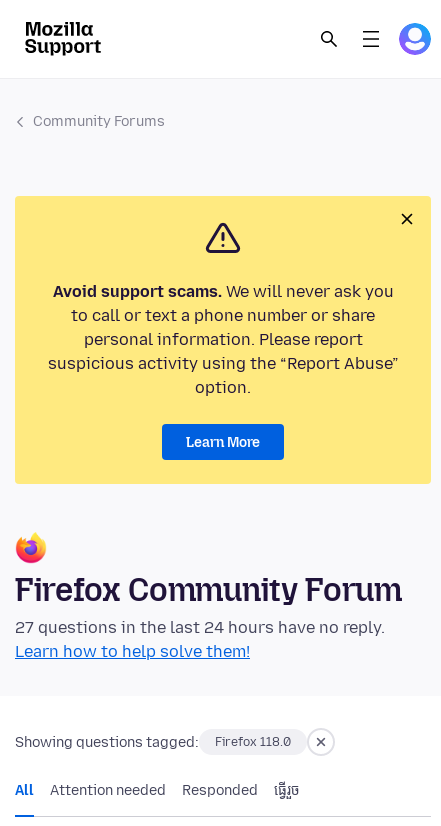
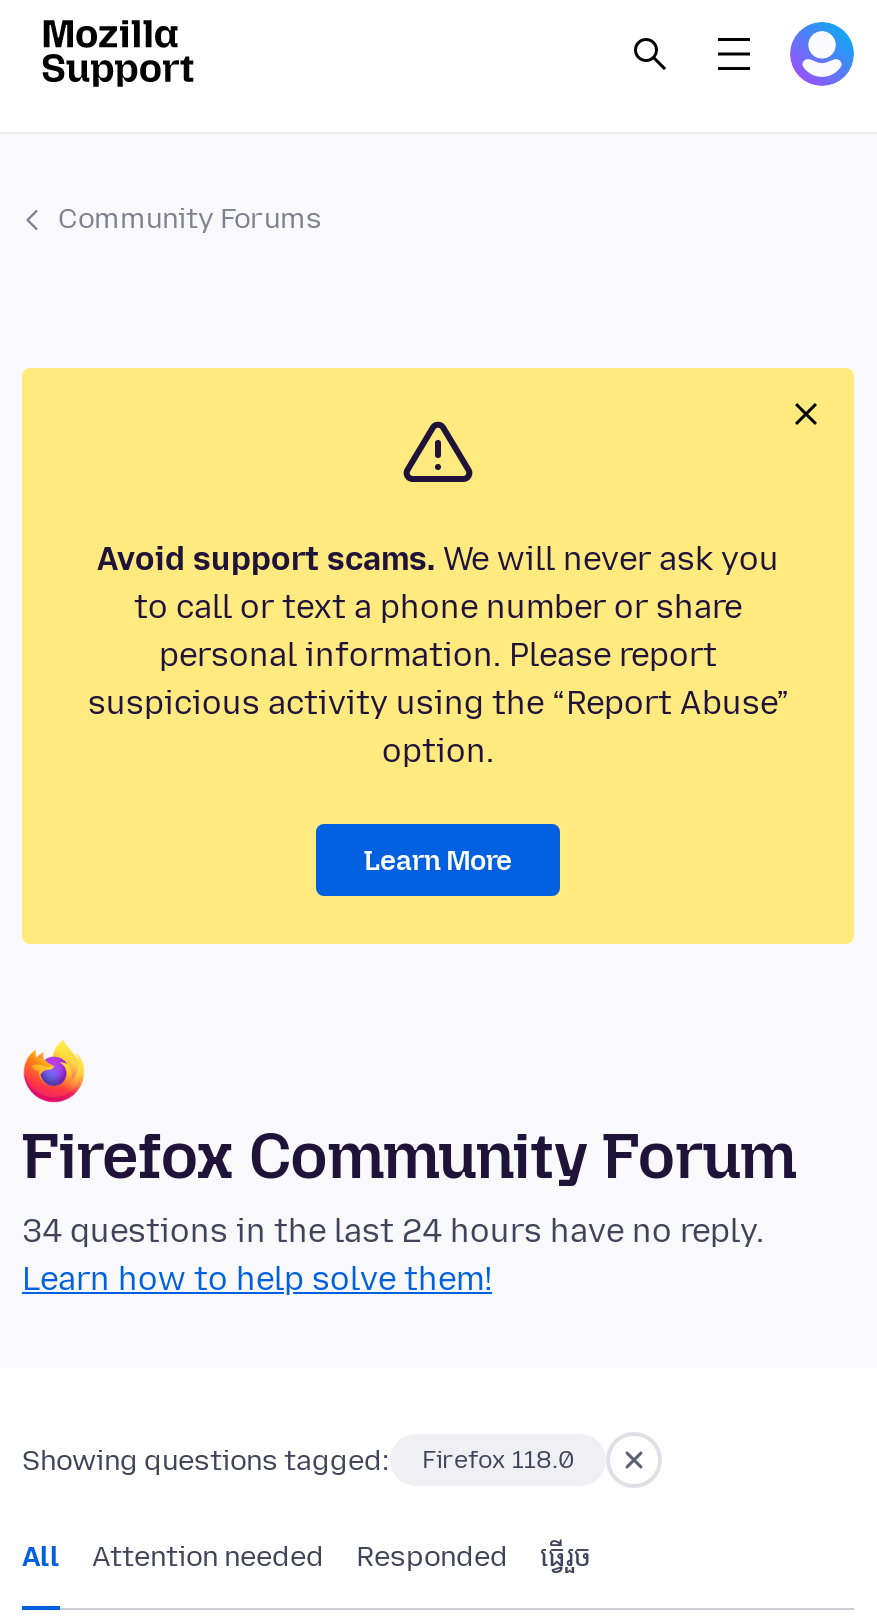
[15,618,385,637] 27 questions in the last 24 hours have no reply. -> [22,1213,764,1251] 34 questions in the last 24 hours have no reply.

